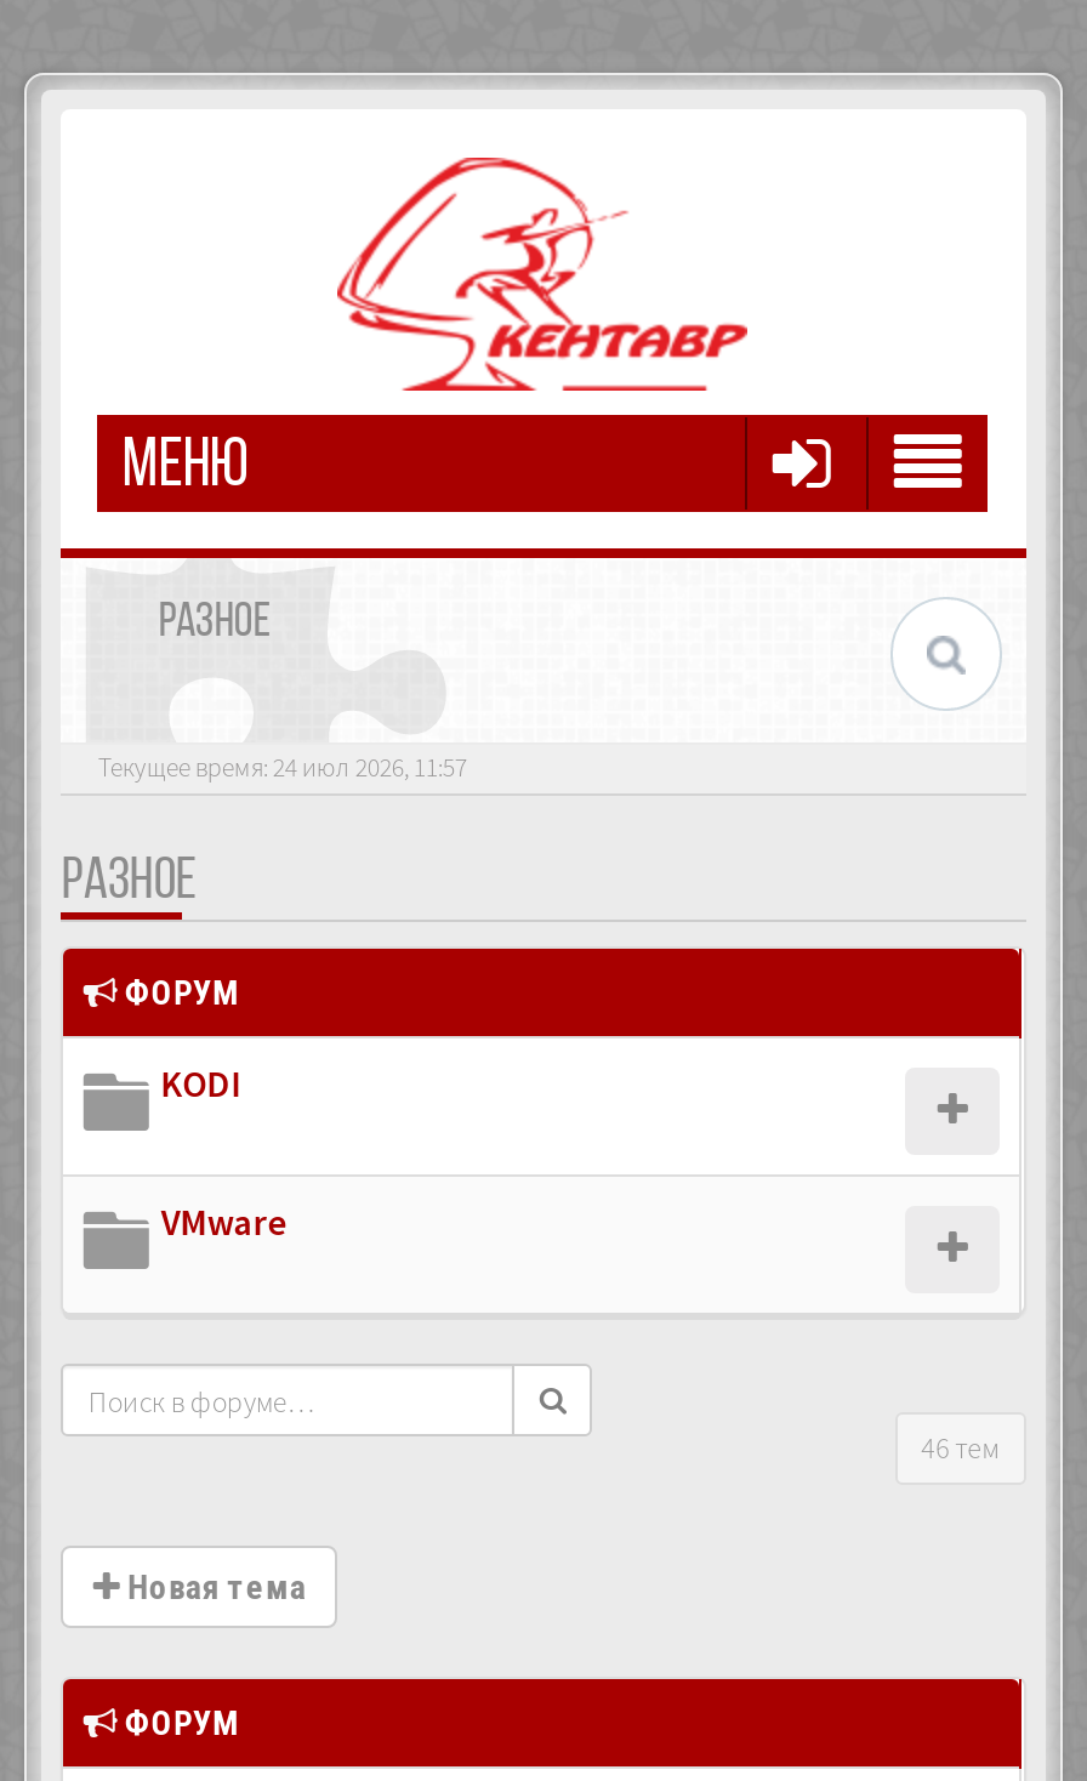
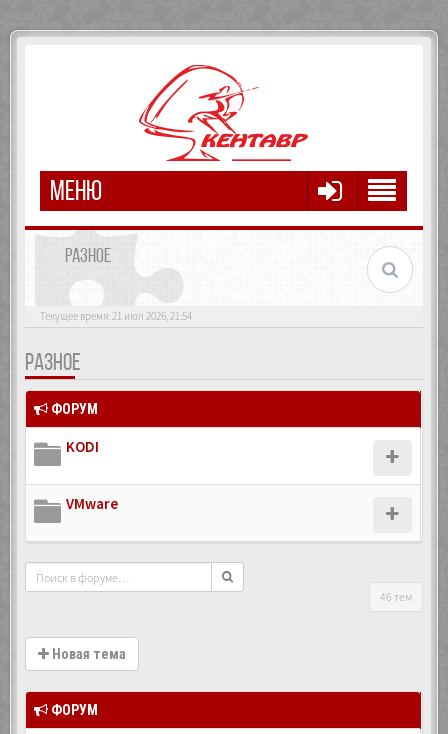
[98,750,467,784] Текущее время: 24 июл 2026, 11:57 -> [40,309,192,323] Текущее время: 21 июл 2026, 21:54

